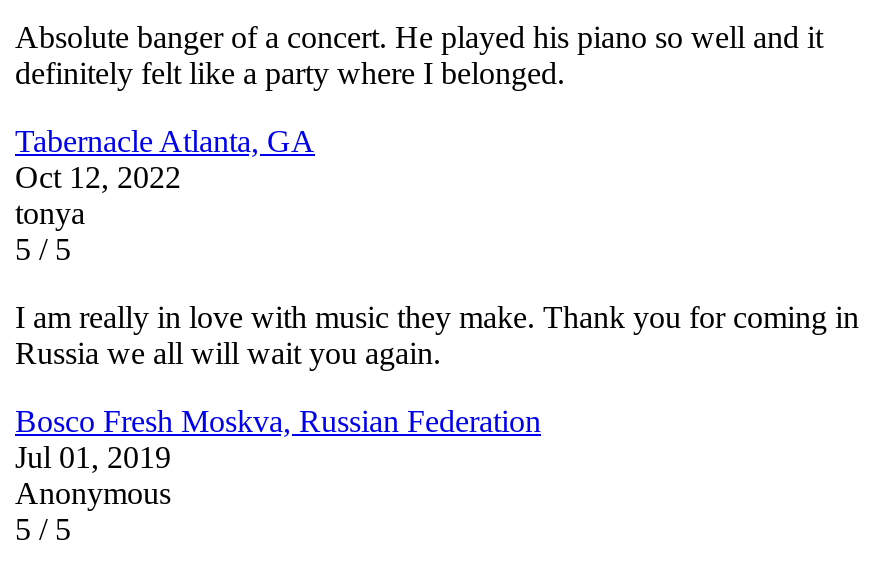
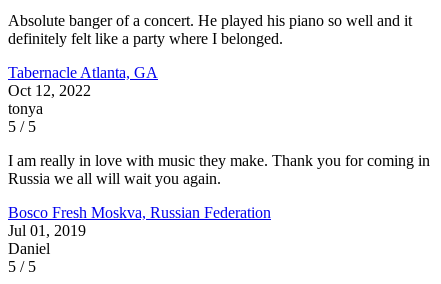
[15,475,171,509] Anonymous -> [8,240,50,257] Daniel

